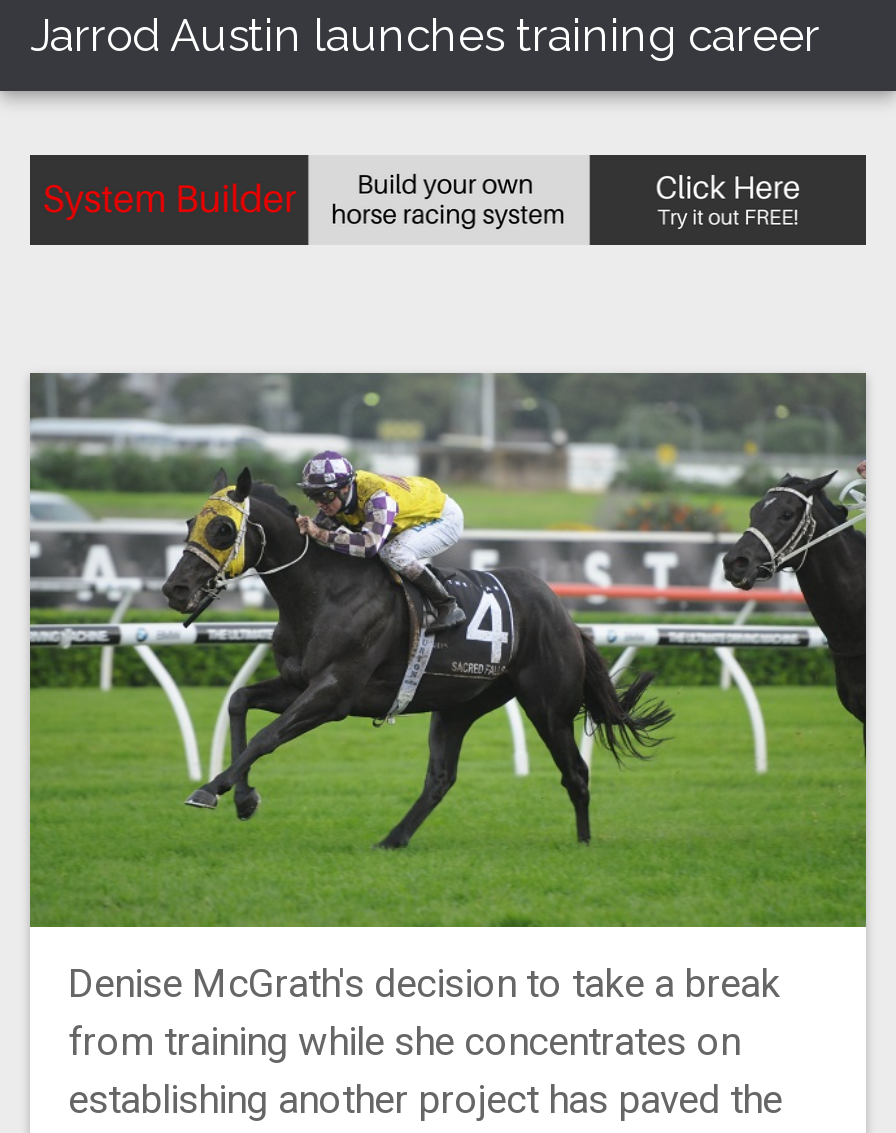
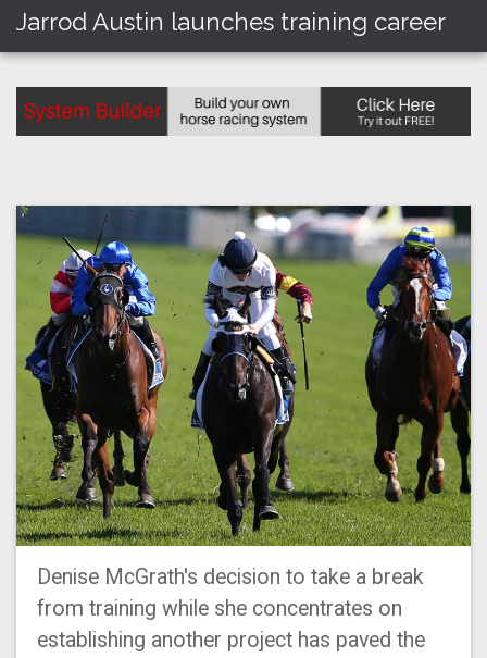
[28,371,866,927] [image] -> [15,206,472,546] [image]

